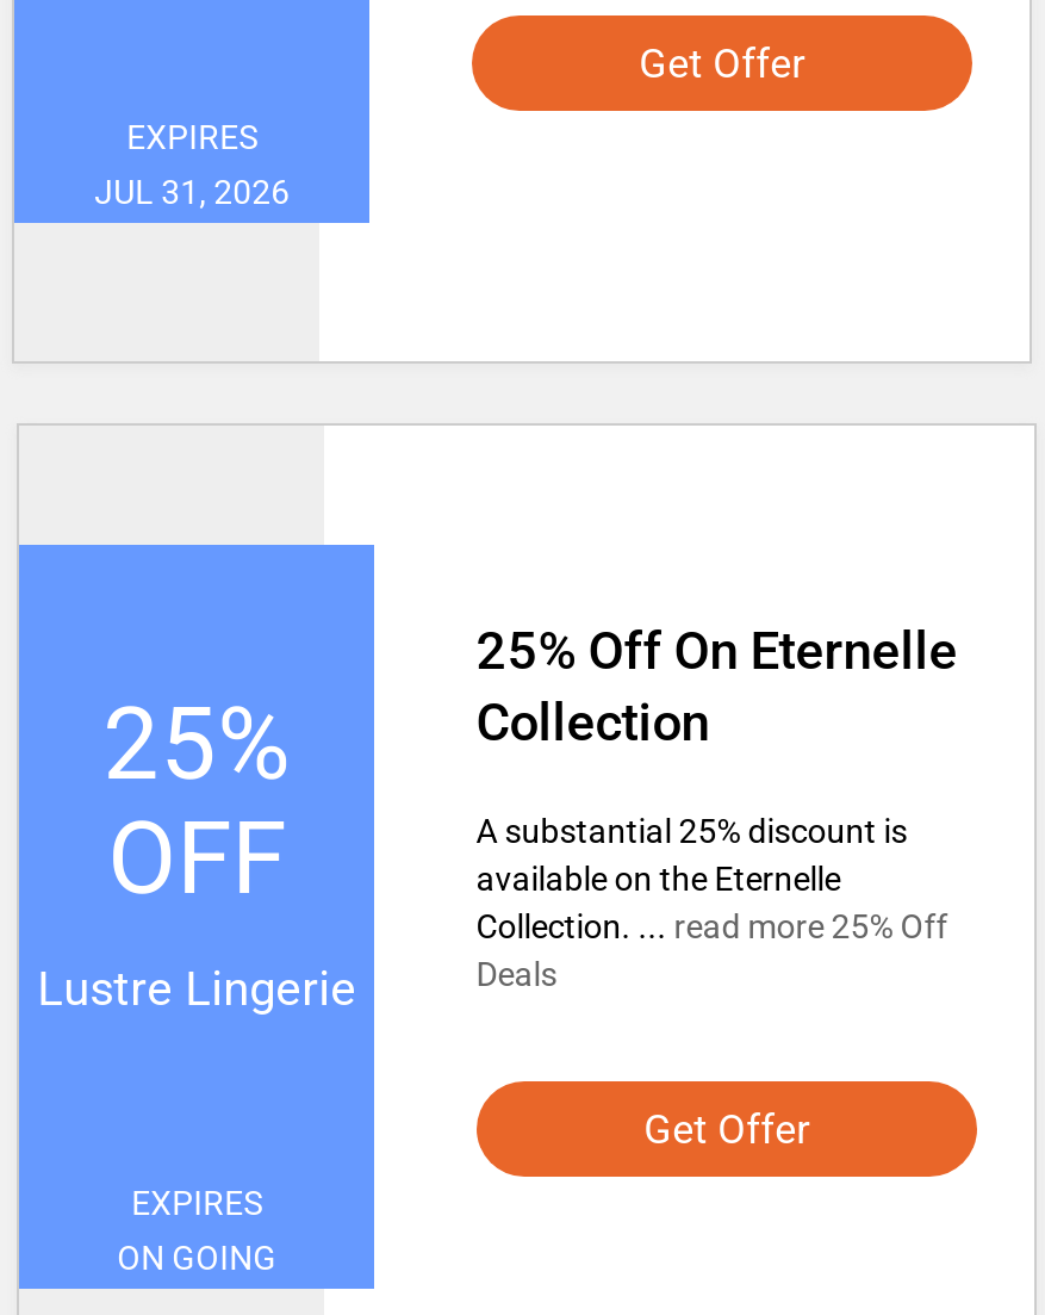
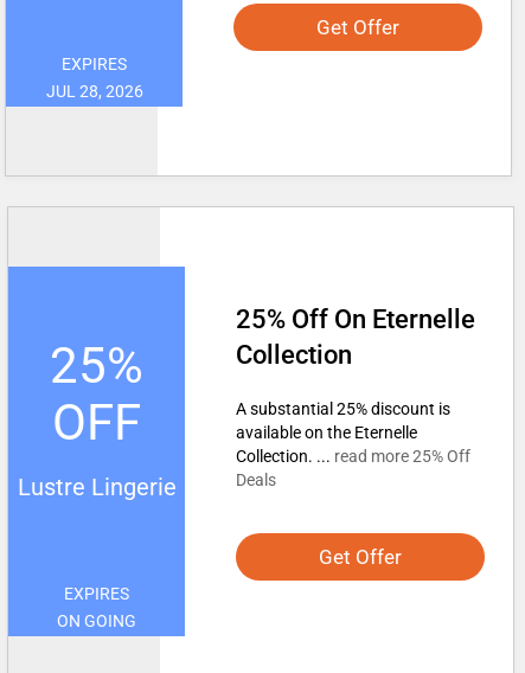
[95,173,290,211] JUL 31, 2026 -> [46,82,143,101] JUL 28, 2026

